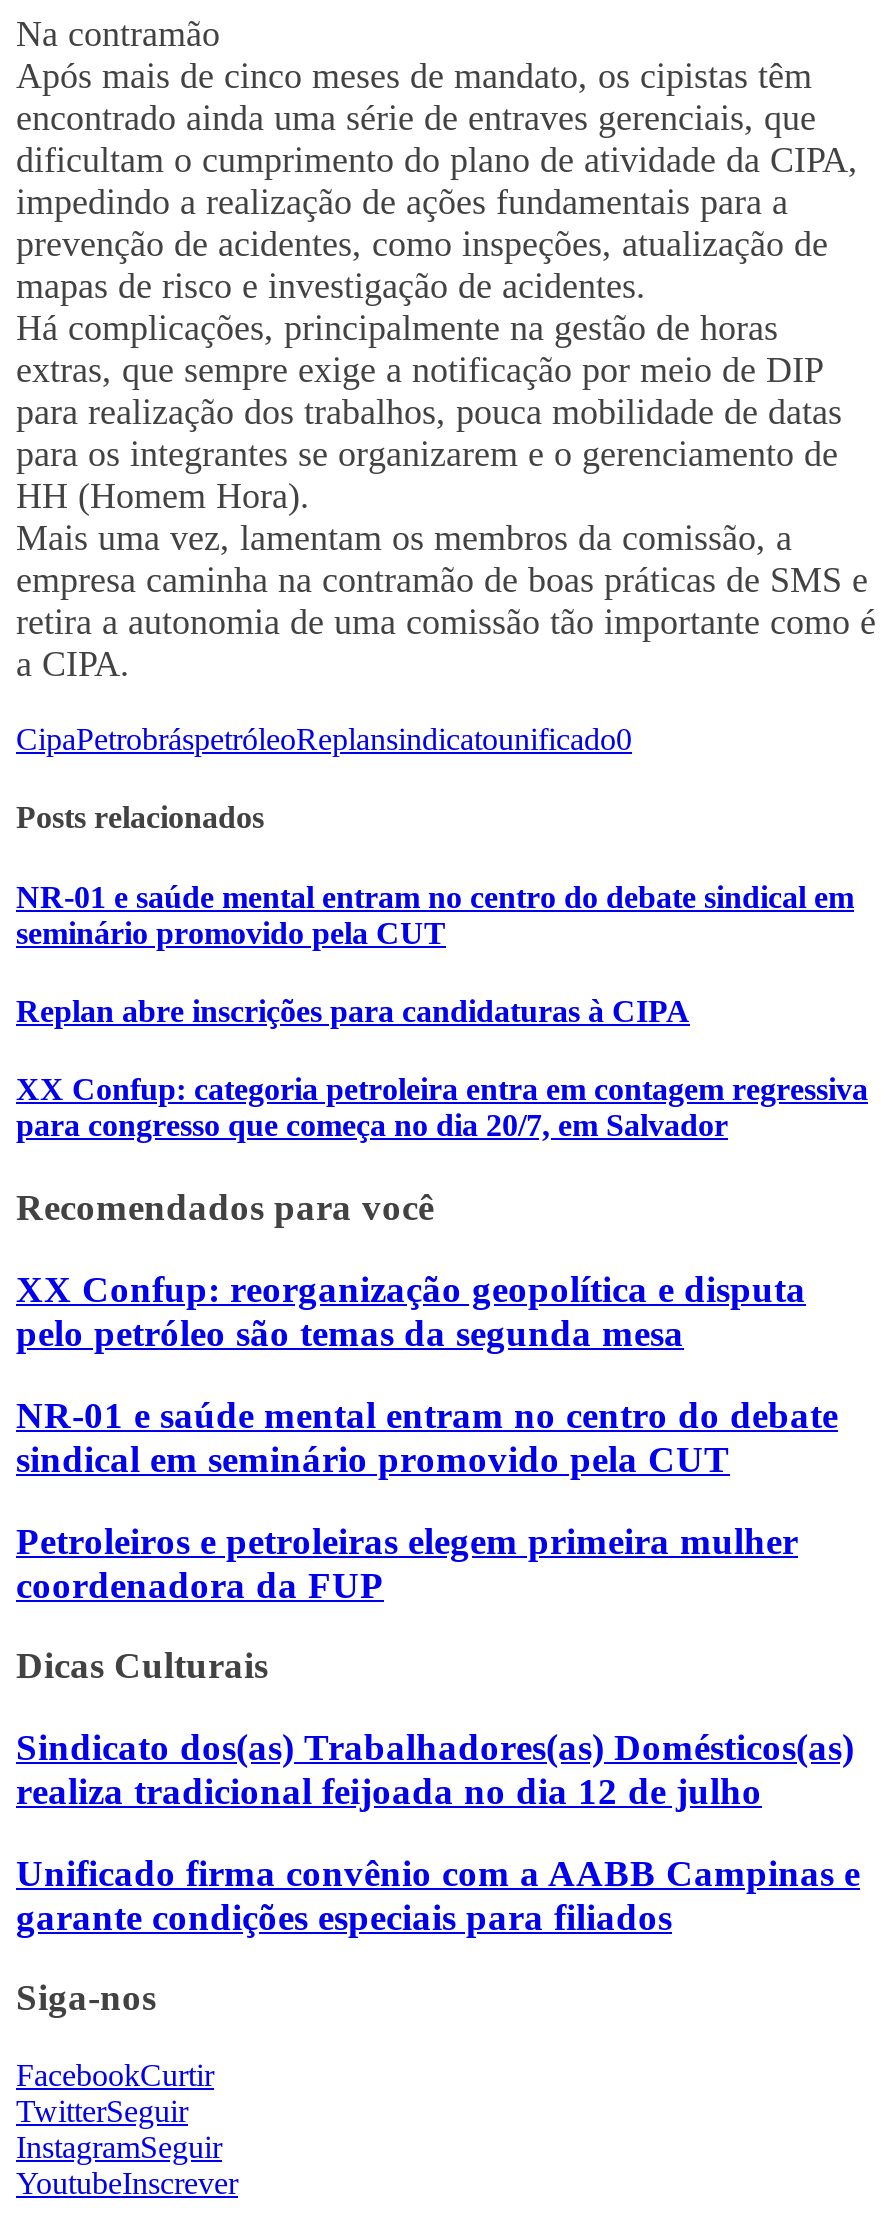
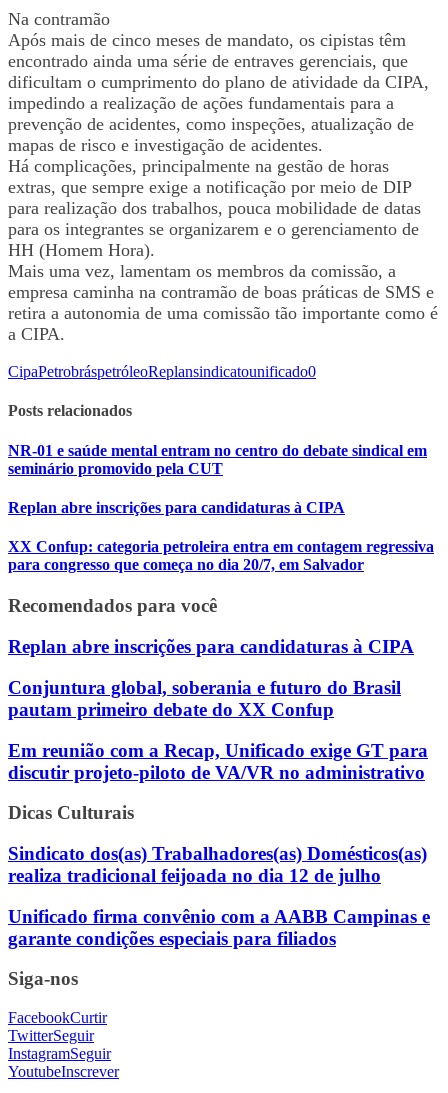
[16,1268,806,1354] XX Confup: reorganização geopolítica e disputa | pelo petróleo são temas da segunda mesa -> [8,636,414,657] Replan abre inscrições para candidaturas à CIPA
[16,1394,838,1480] NR-01 e saúde mental entram no centro do debate | sindical em seminário promovido pela CUT -> [8,677,401,720] Conjuntura global, soberania e futuro do Brasil | pautam primeiro debate do XX Confup
[16,1519,798,1605] Petroleiros e petroleiras elegem primeira mulher | coordenadora da FUP -> [8,740,428,783] Em reunião com a Recap, Unificado exige GT para | discutir projeto-piloto de VA/VR no administrativo

